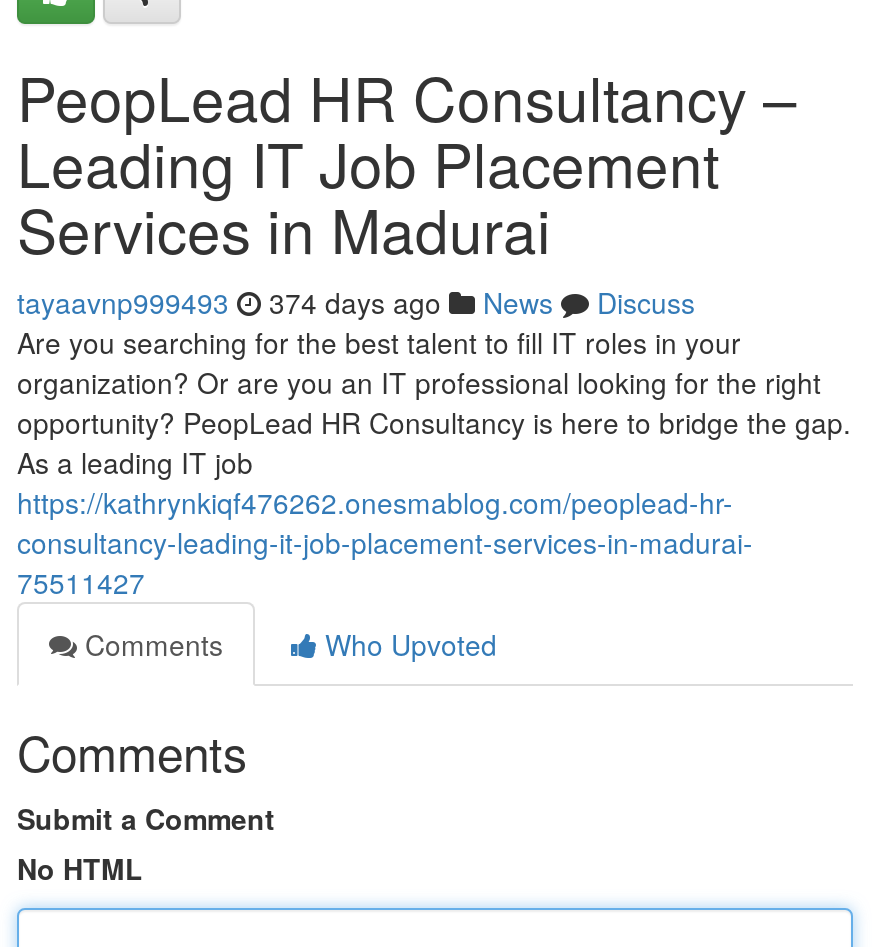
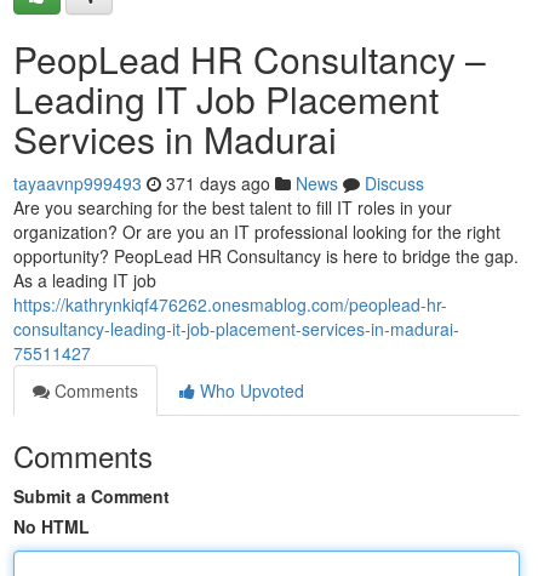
[17,282,695,322] tayaavnp999493 374 days ago News Discuss -> [13,171,424,195] tayaavnp999493 371 days ago News Discuss

